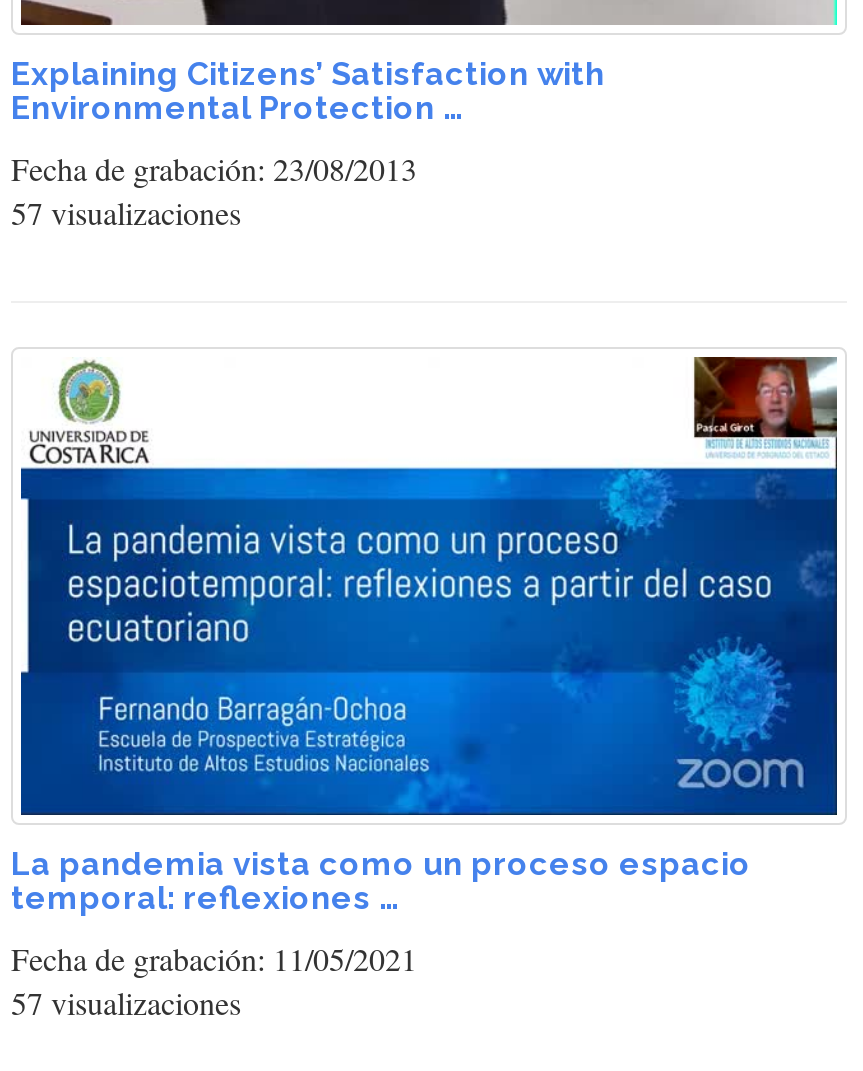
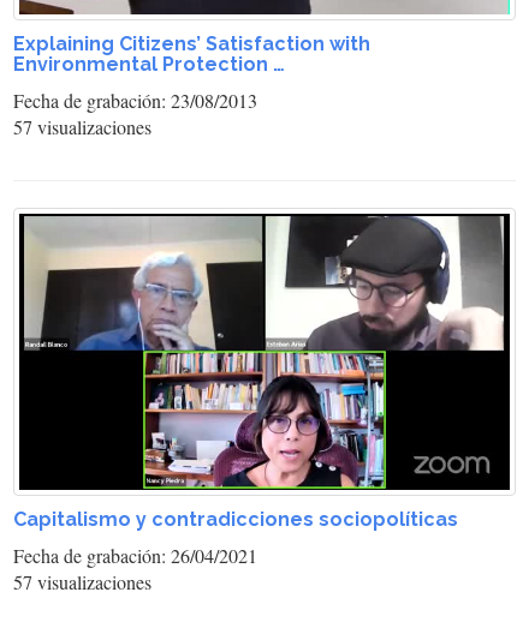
[11,354,839,917] [image] | La pandemia vista como un proceso espacio | temporal: reflexiones … -> [13,213,511,530] [image] | Capitalismo y contradicciones sociopolíticas
[11,937,417,979] Fecha de grabación: 11/05/2021 -> [13,542,257,567] Fecha de grabación: 26/04/2021

